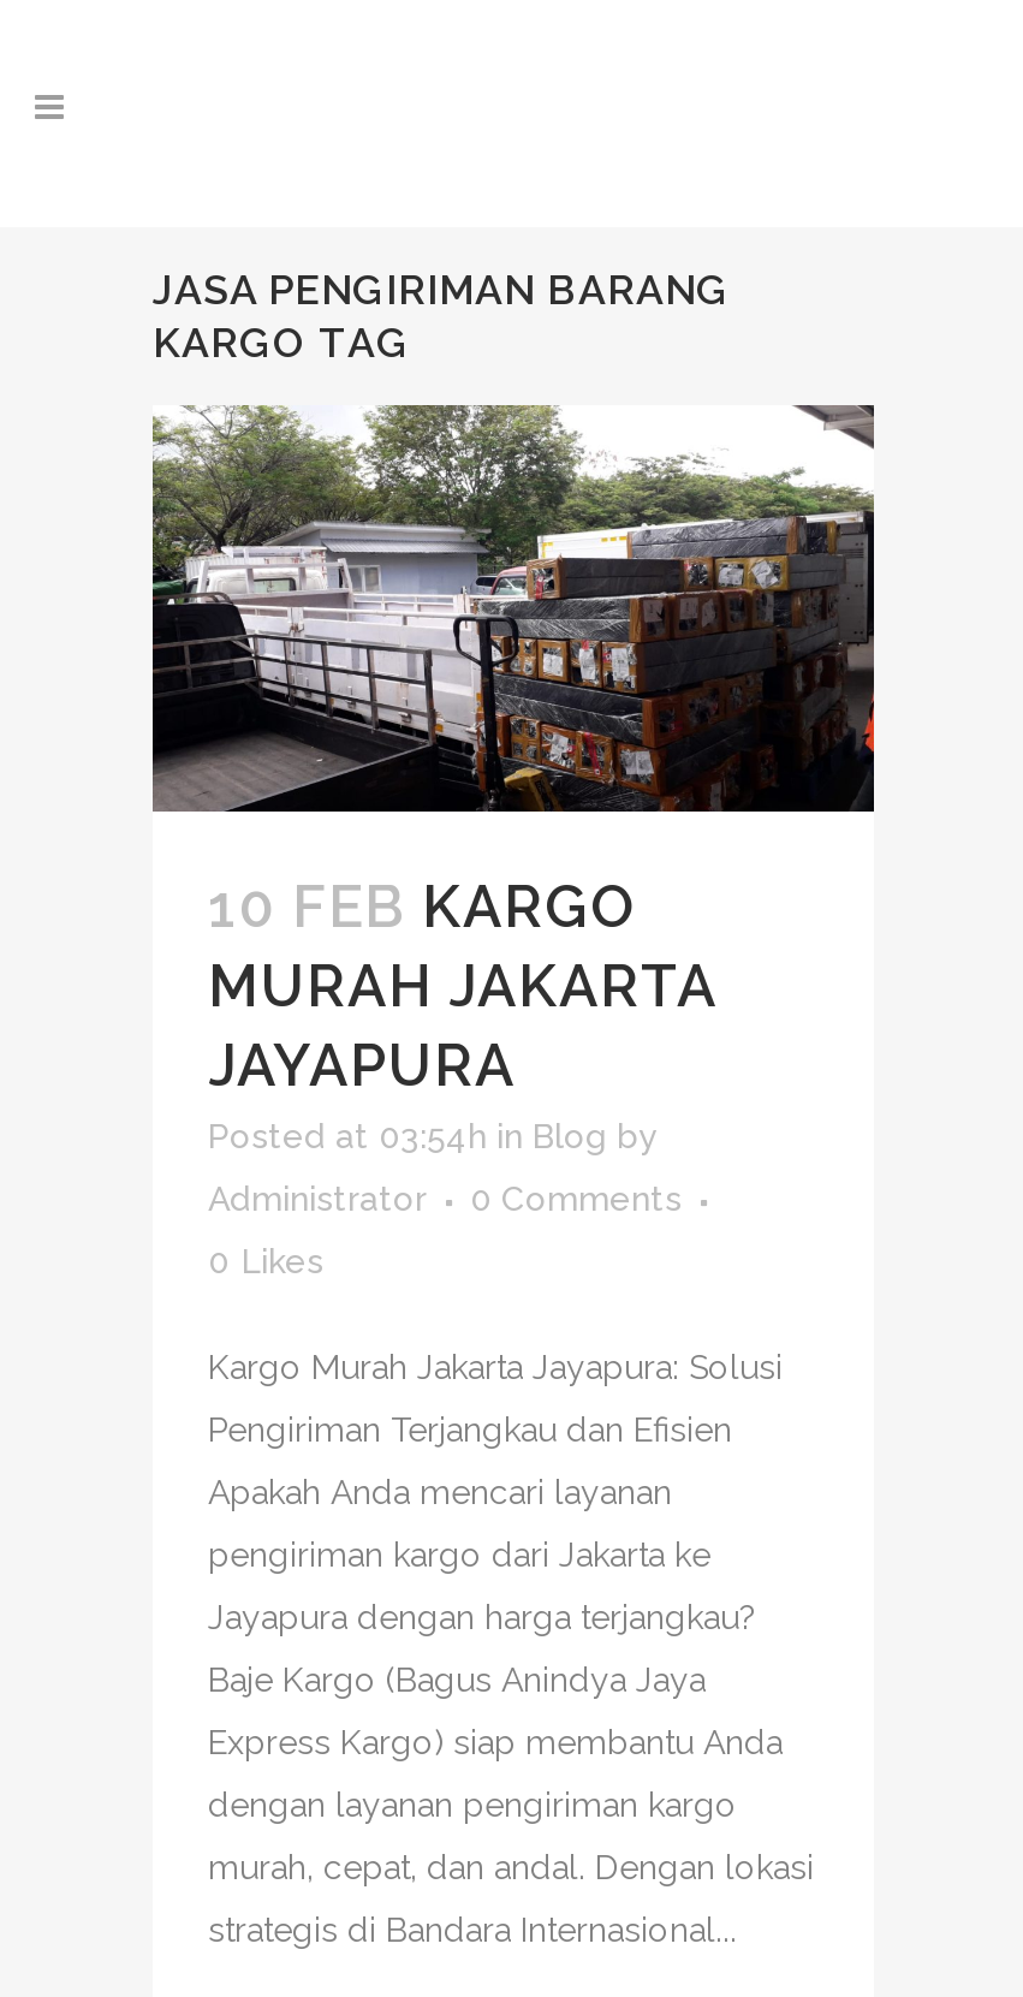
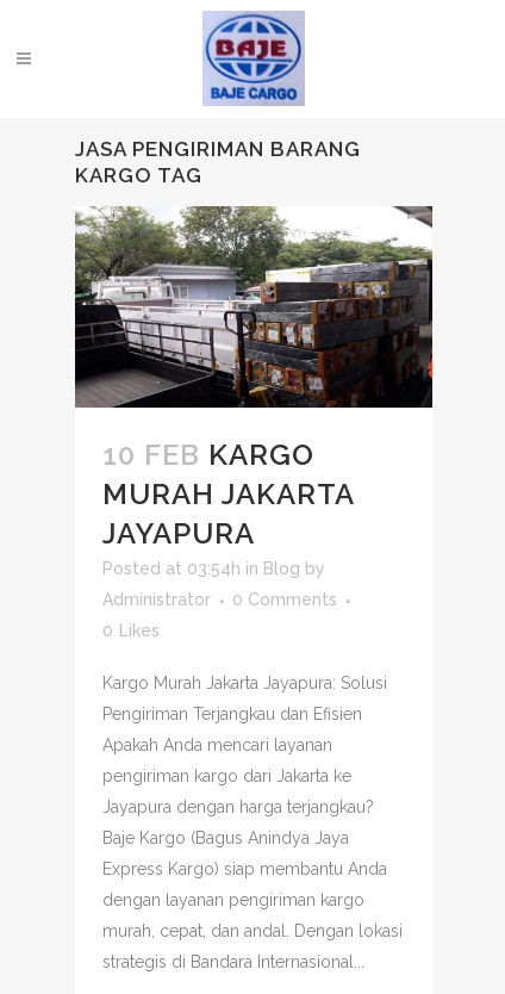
none -> [202,11,305,106] [image]

